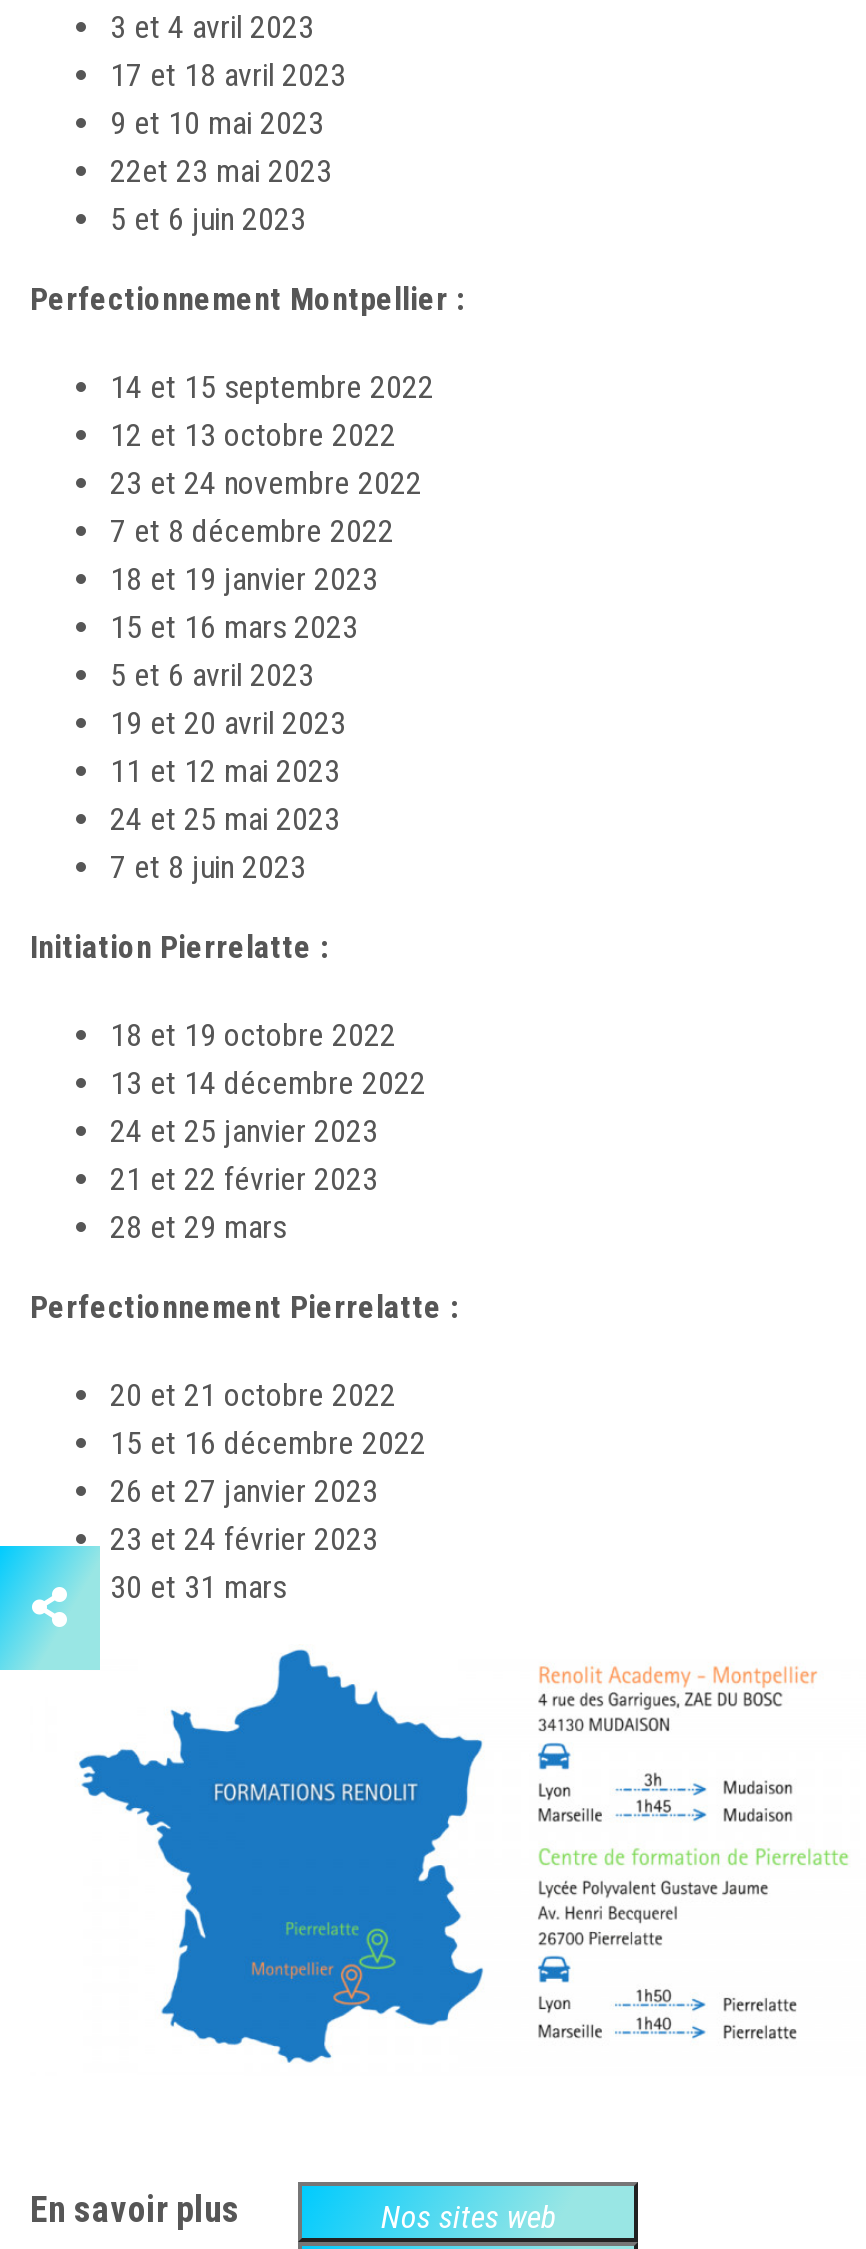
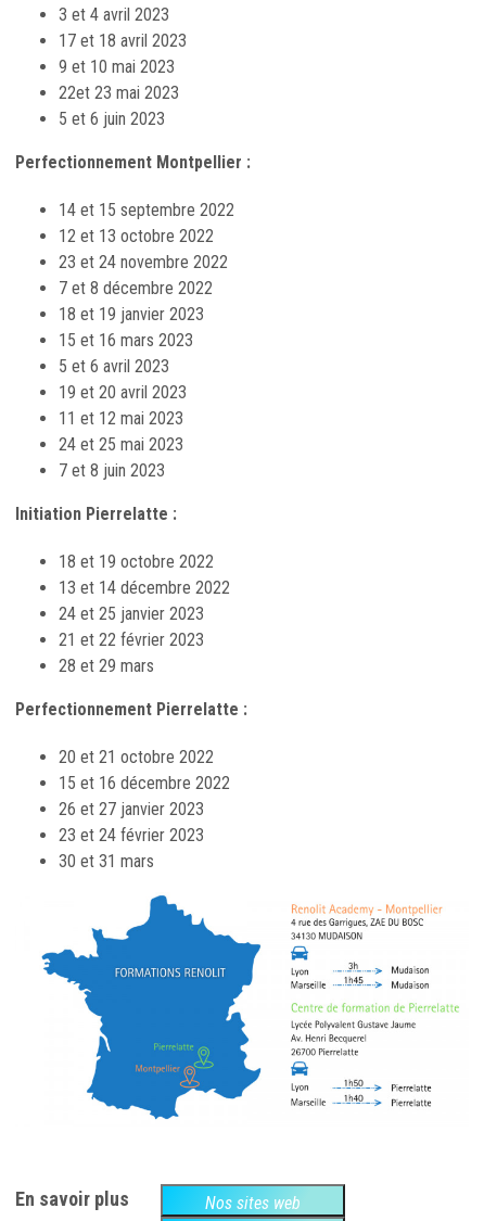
[6,1544,102,1672] [image] -> none

